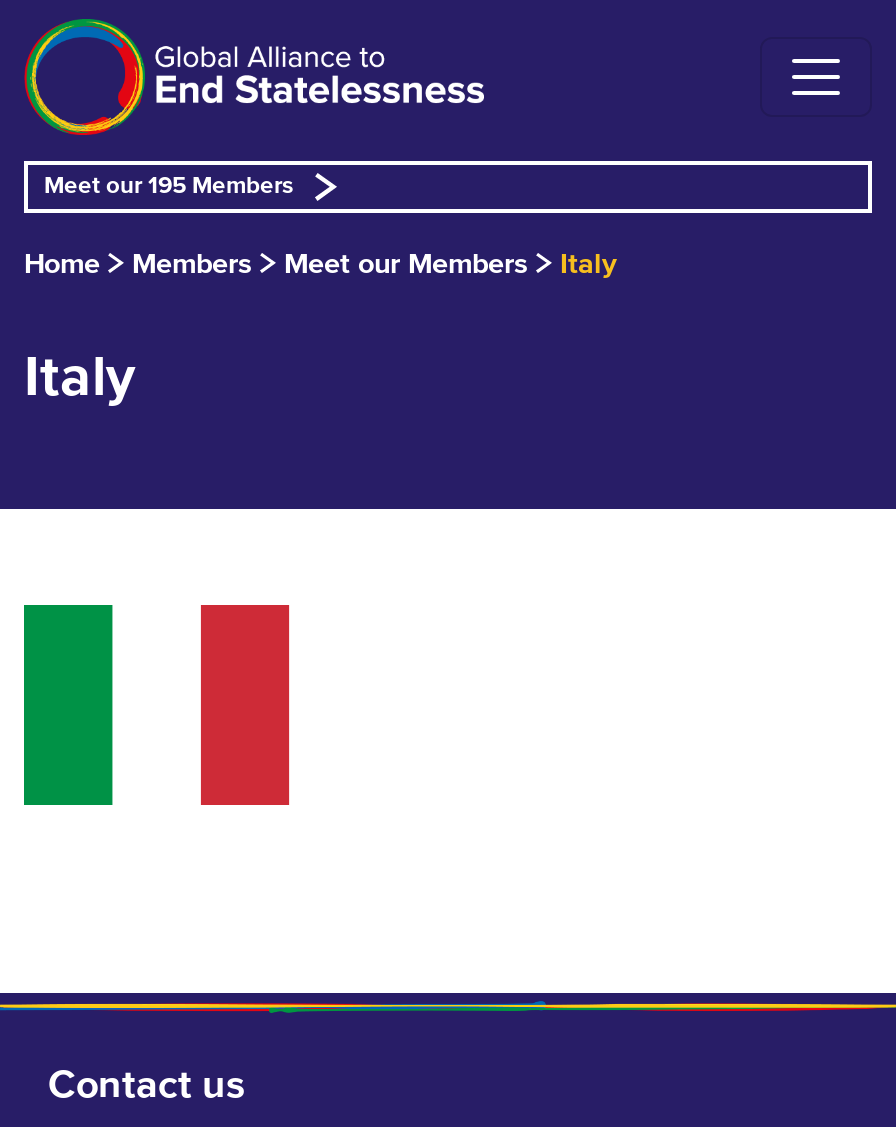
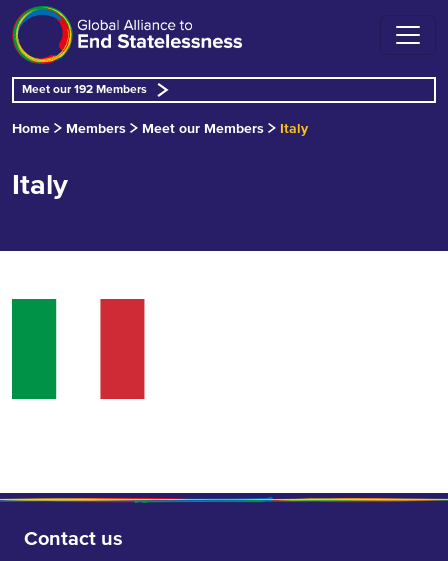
[44,175,294,199] Meet our 195 Members -> [22,84,147,96] Meet our 192 Members

